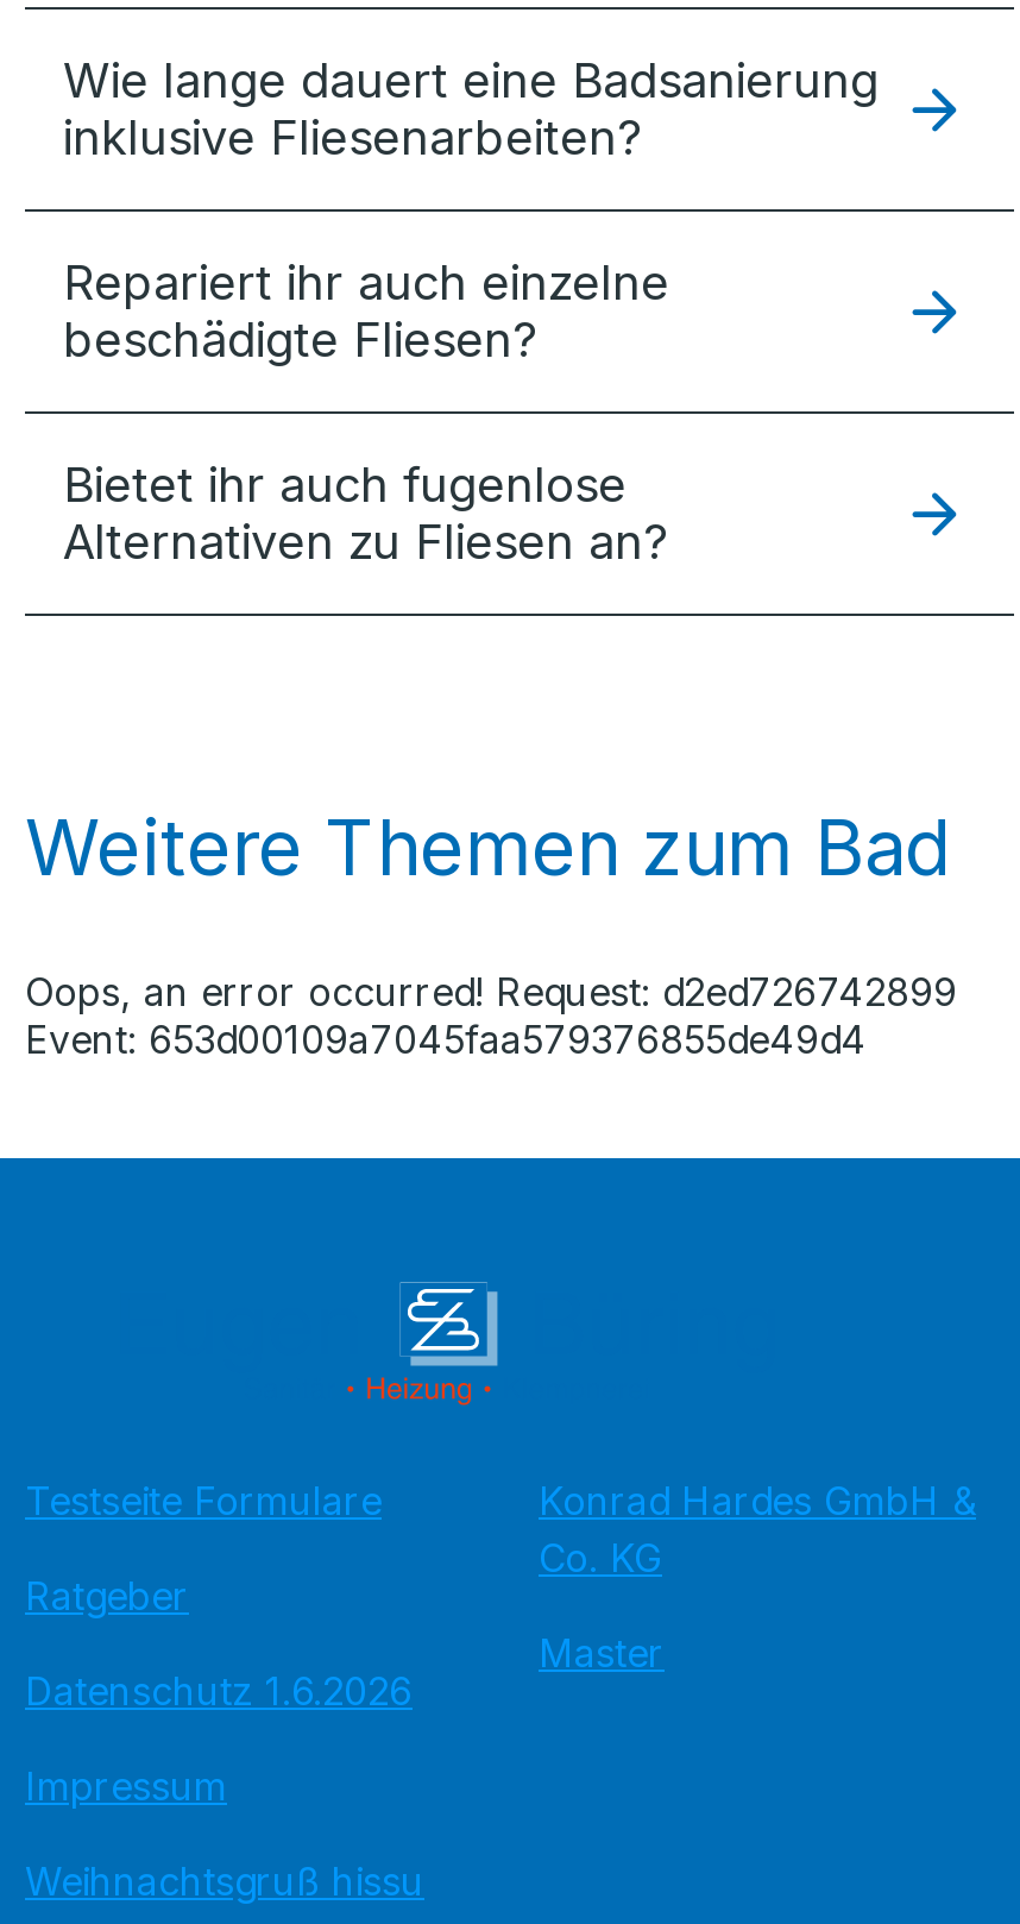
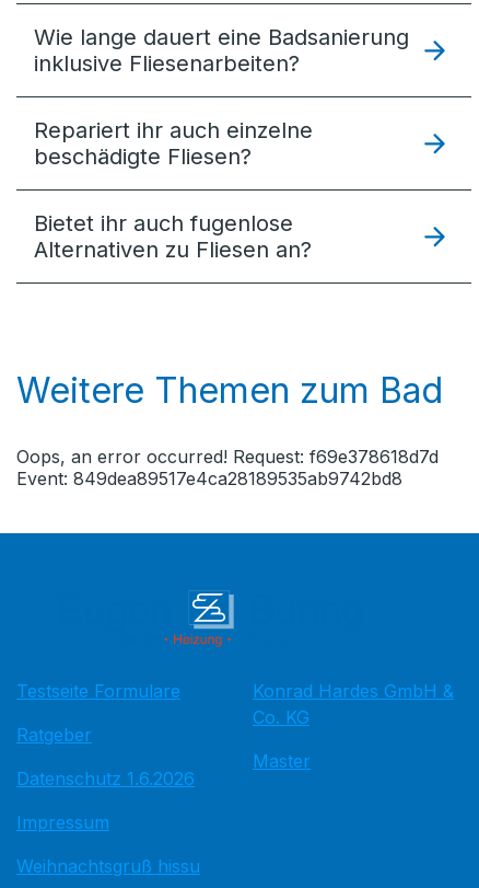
[25,968,957,1016] Oops, an error occurred! Request: d2ed726742899 -> [16,446,439,468] Oops, an error occurred! Request: f69e378618d7d
[25,1016,867,1063] Event: 653d00109a7045faa579376855de49d4 -> [16,468,402,489] Event: 849dea89517e4ca28189535ab9742bd8

